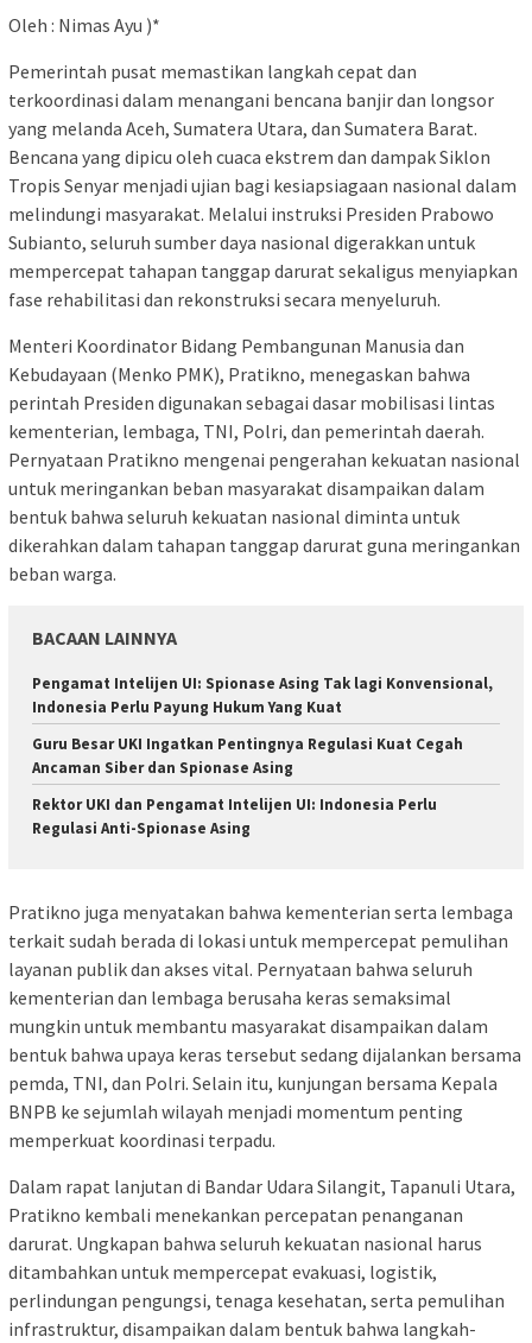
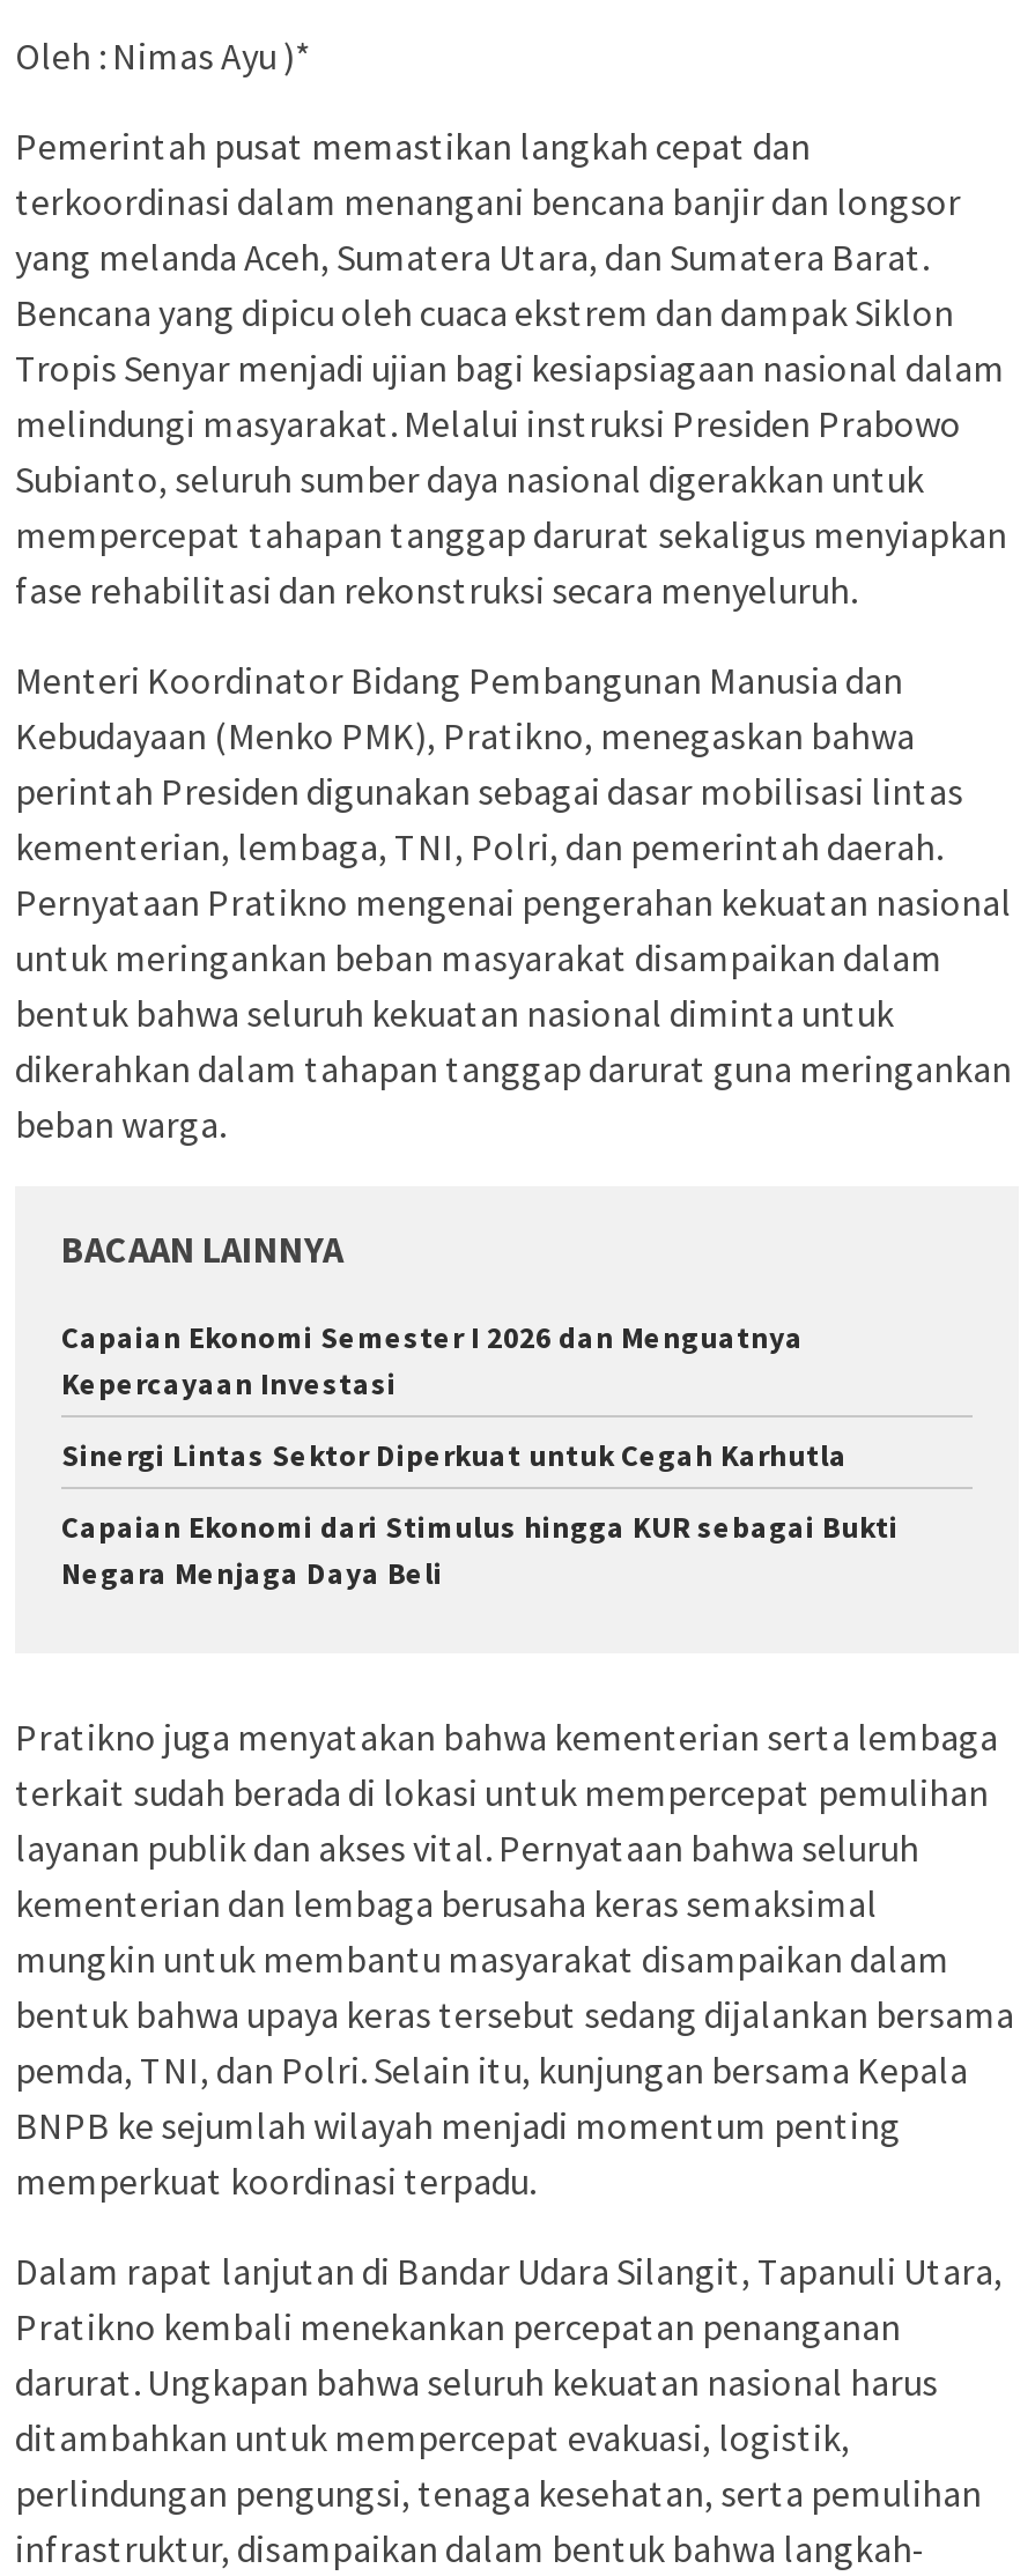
[32,673,493,717] Pengamat Intelijen UI: Spionase Asing Tak lagi Konvensional, | Indonesia Perlu Payung Hukum Yang Kuat -> [61,1317,804,1403] Capaian Ekonomi Semester I 2026 dan Menguatnya | Kepercayaan Investasi
[32,733,463,777] Guru Besar UKI Ingatkan Pentingnya Regulasi Kuat Cegah | Ancaman Siber dan Spionase Asing -> [61,1435,848,1474] Sinergi Lintas Sektor Diperkuat untuk Cegah Karhutla
[32,794,437,838] Rektor UKI dan Pengamat Intelijen UI: Indonesia Perlu | Regulasi Anti-Spionase Asing -> [61,1507,899,1592] Capaian Ekonomi dari Stimulus hingga KUR sebagai Bukti | Negara Menjaga Daya Beli

